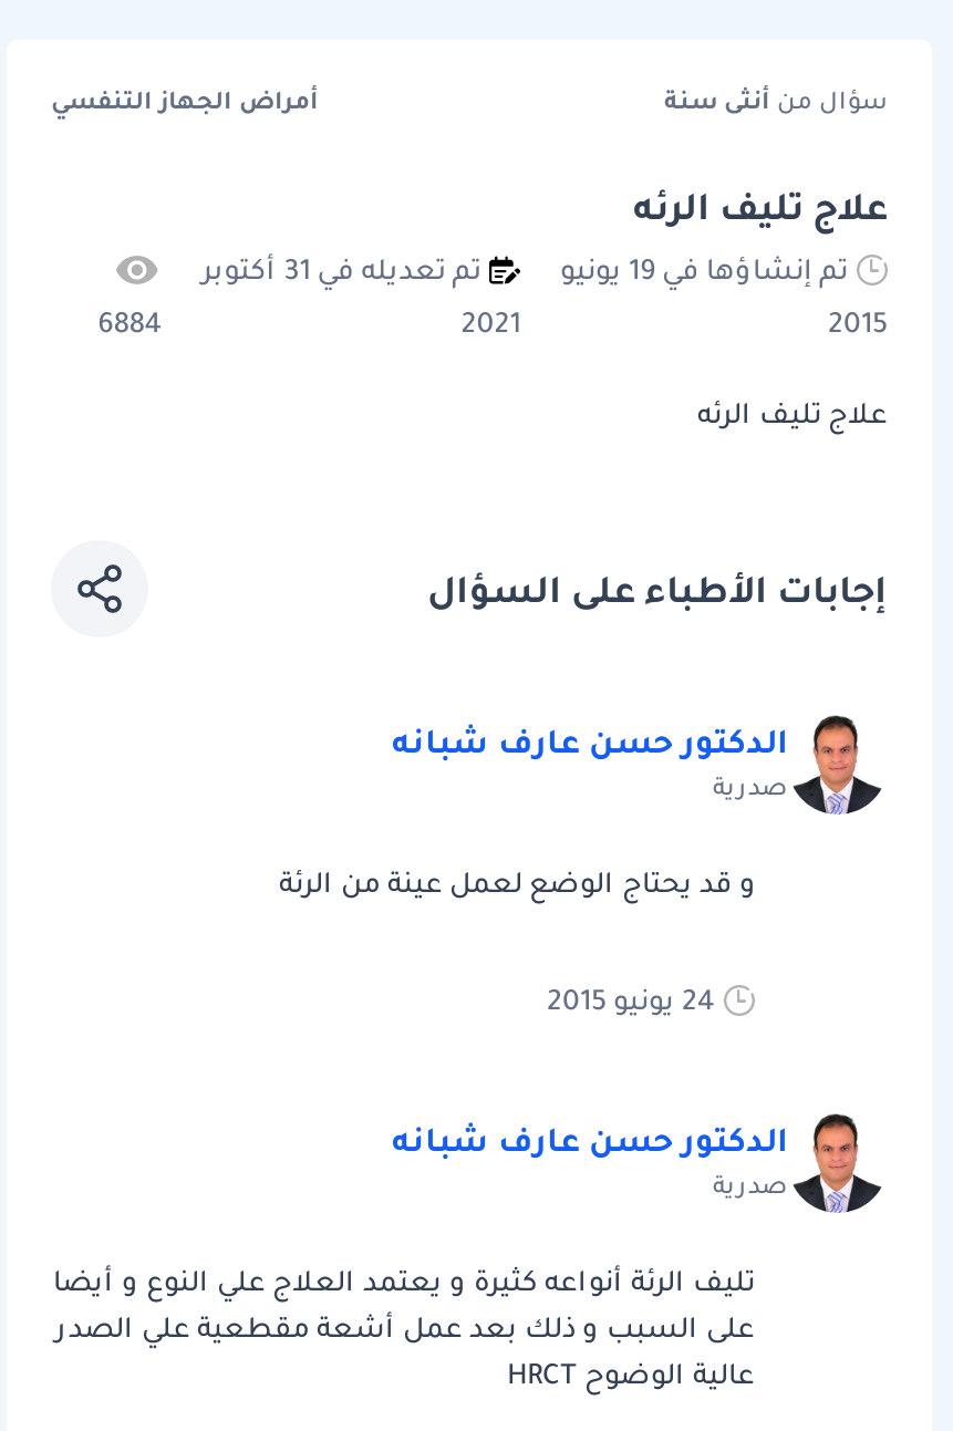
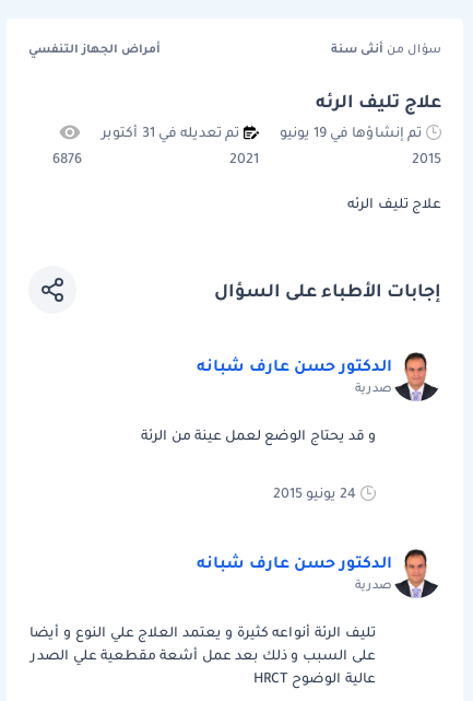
[98,301,162,343] 6884 -> [52,148,82,168] 6876

